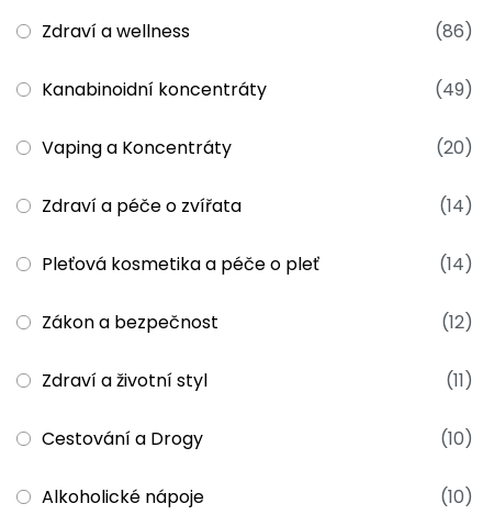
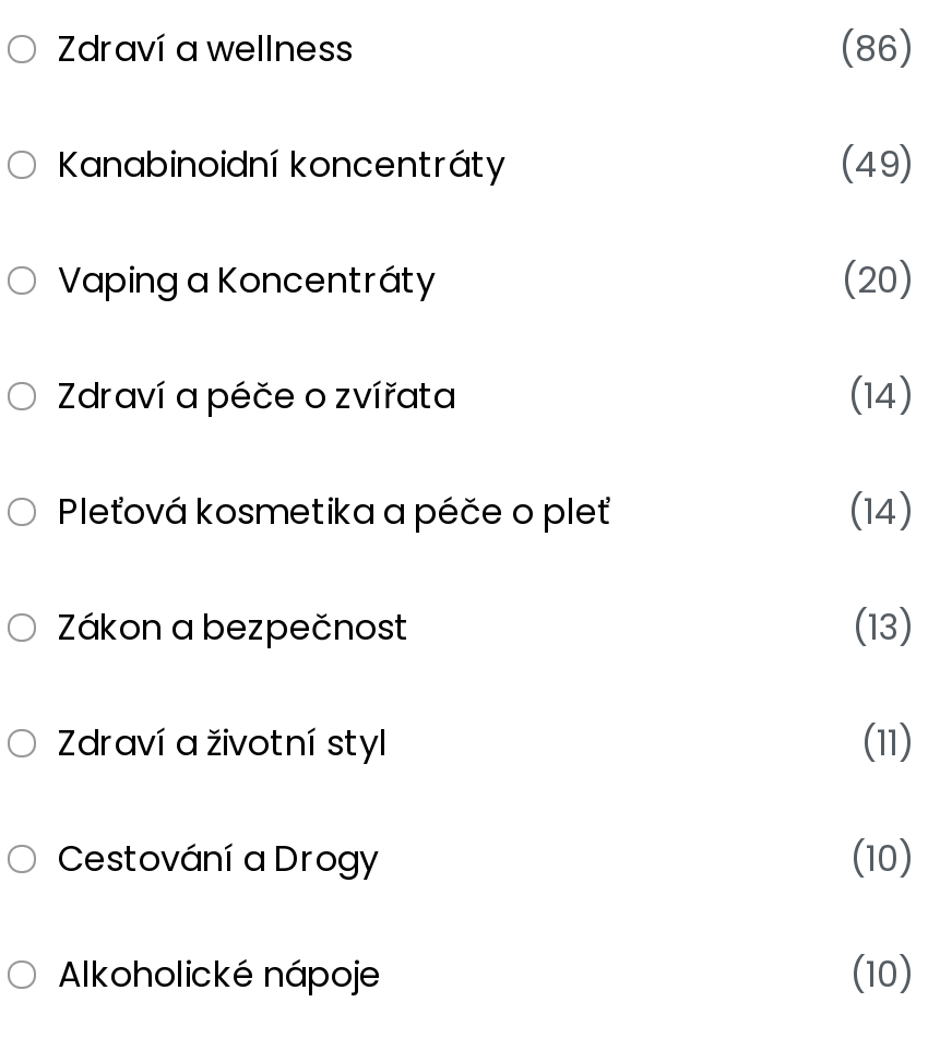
[441,310,473,335] (12) -> [853,603,916,653] (13)

